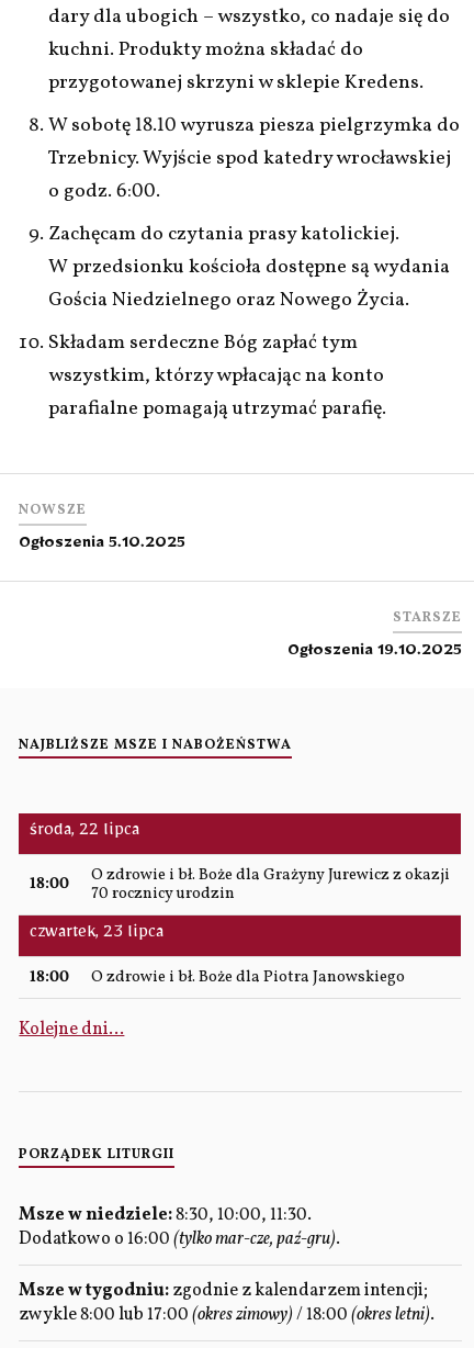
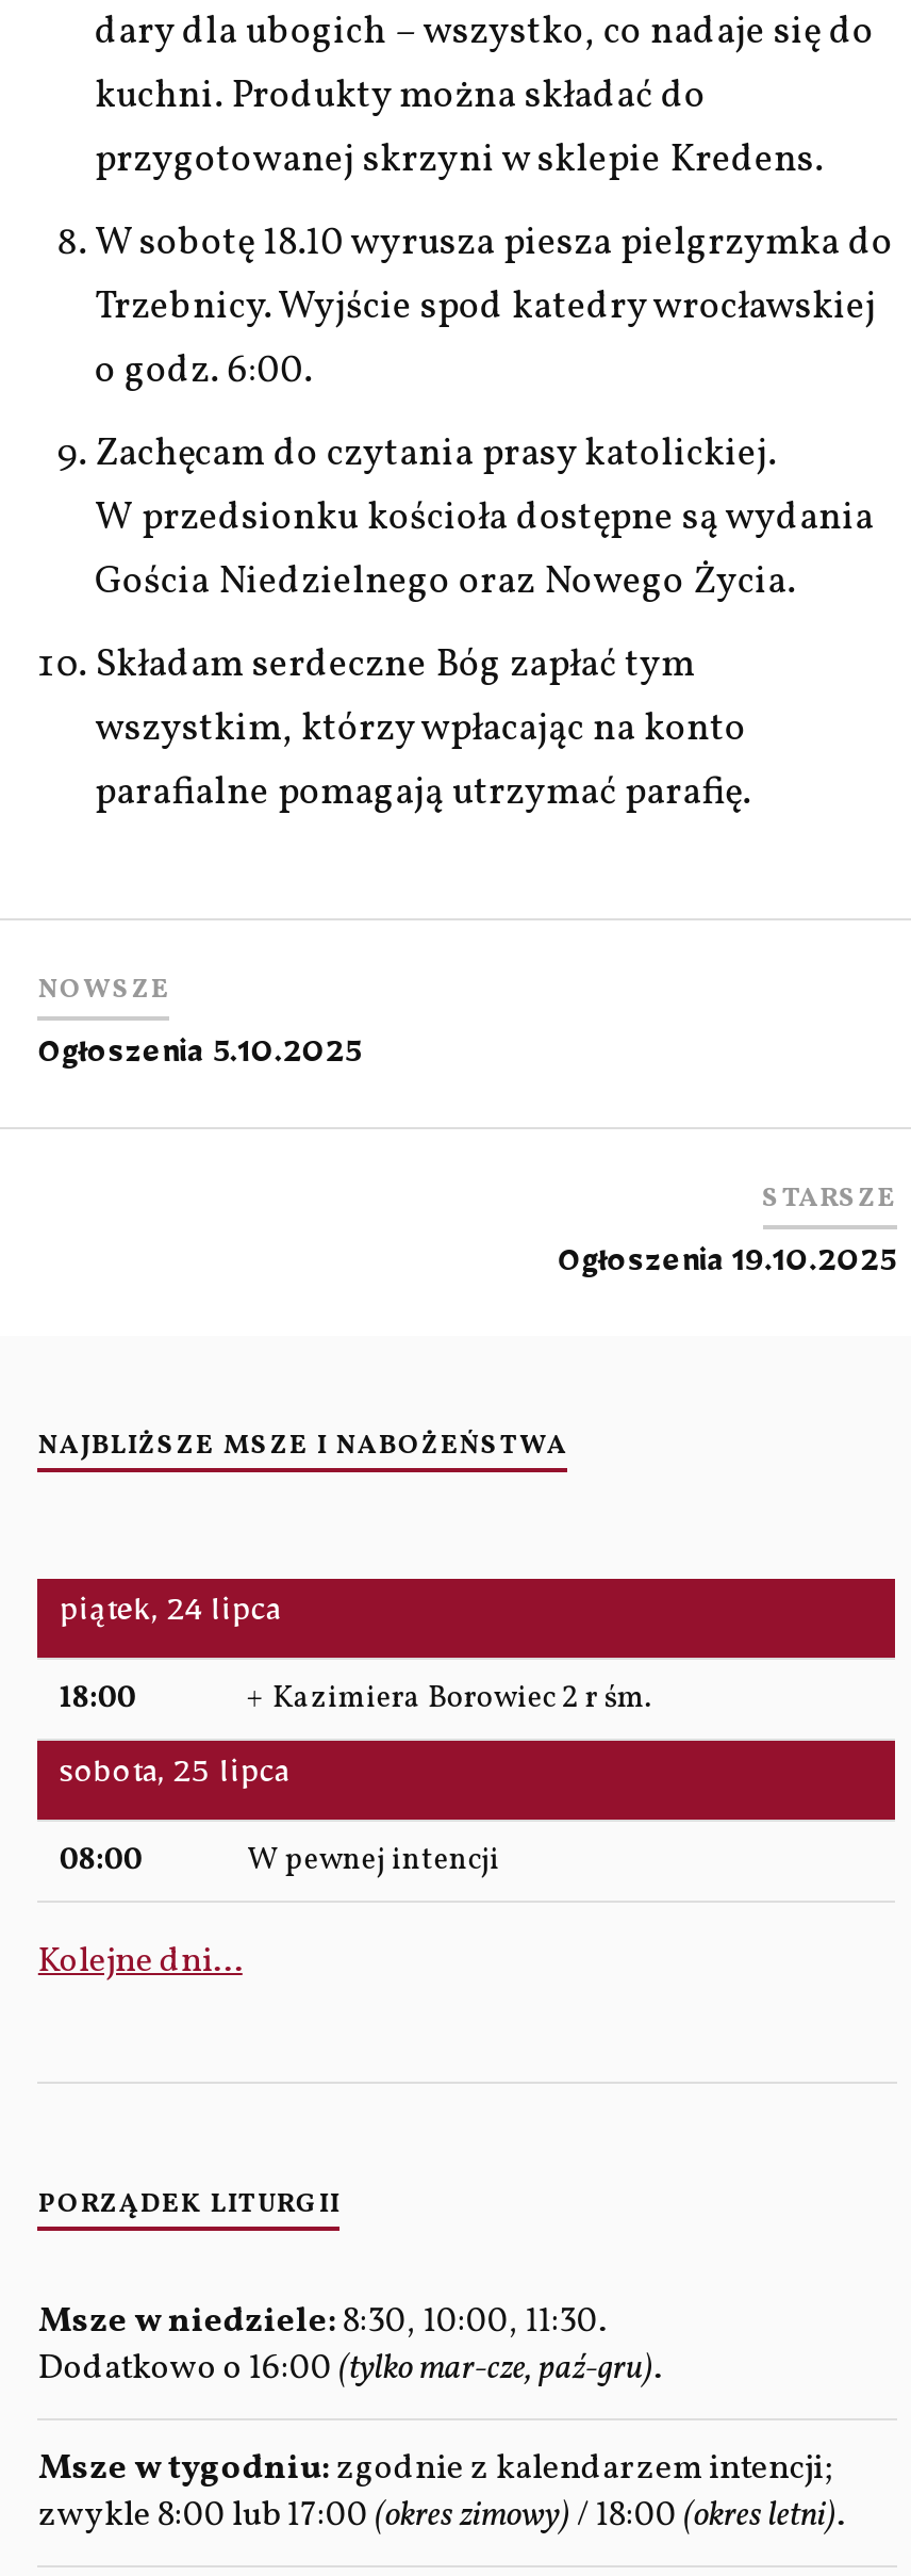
[30,823,140,843] środa, 22 lipca -> [59,1597,281,1636] piątek, 24 lipca
[92,864,450,904] O zdrowie i bł. Boże dla Grażyny Jurewicz z okazji | 70 rocznicy urodzin -> [247,1676,651,1719] + Kazimiera Borowiec 2 r śm.
[30,925,164,945] czwartek, 23 lipca -> [59,1759,289,1798] sobota, 25 lipca
[30,966,405,988] 18:00 | O zdrowie i bł. Boże dla Piotra Janowskiego -> [59,1838,500,1881] 08:00 | W pewnej intencji

